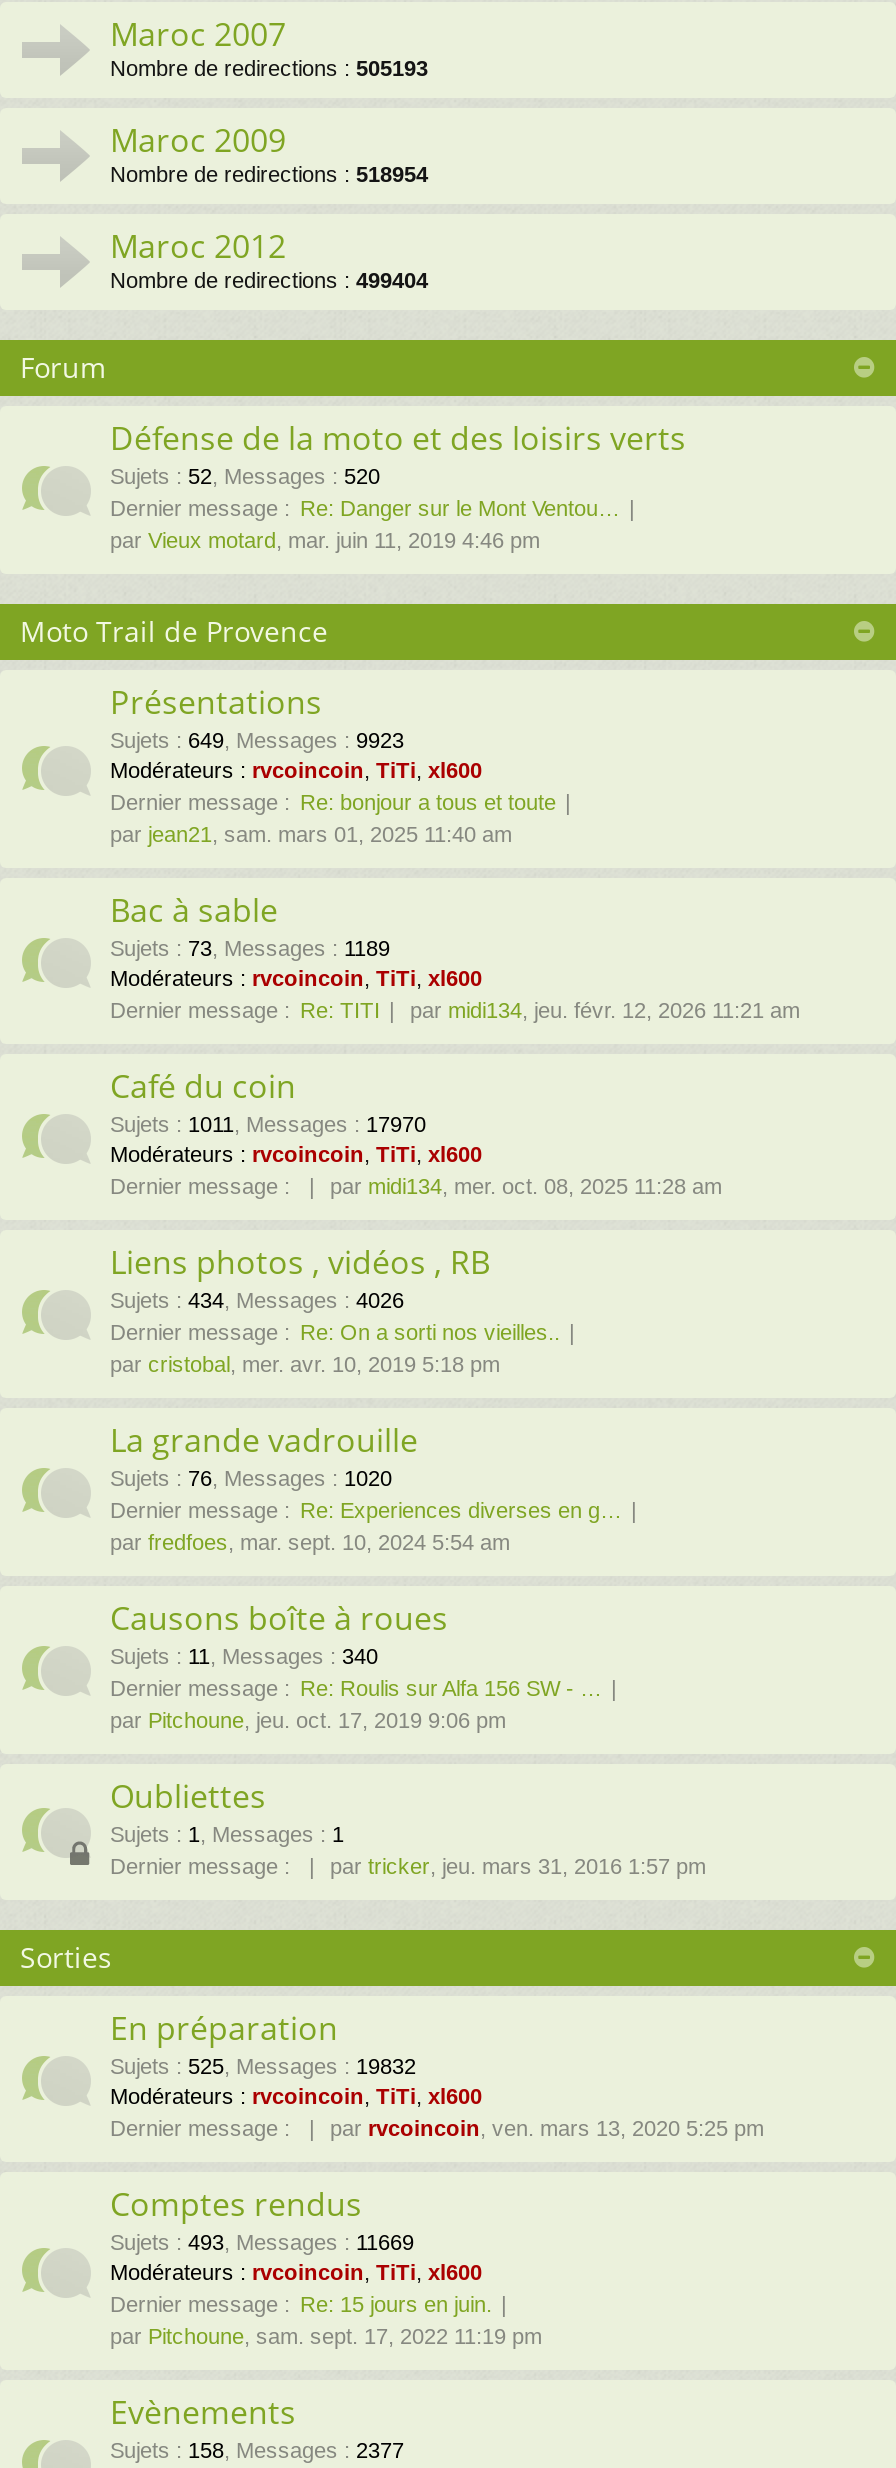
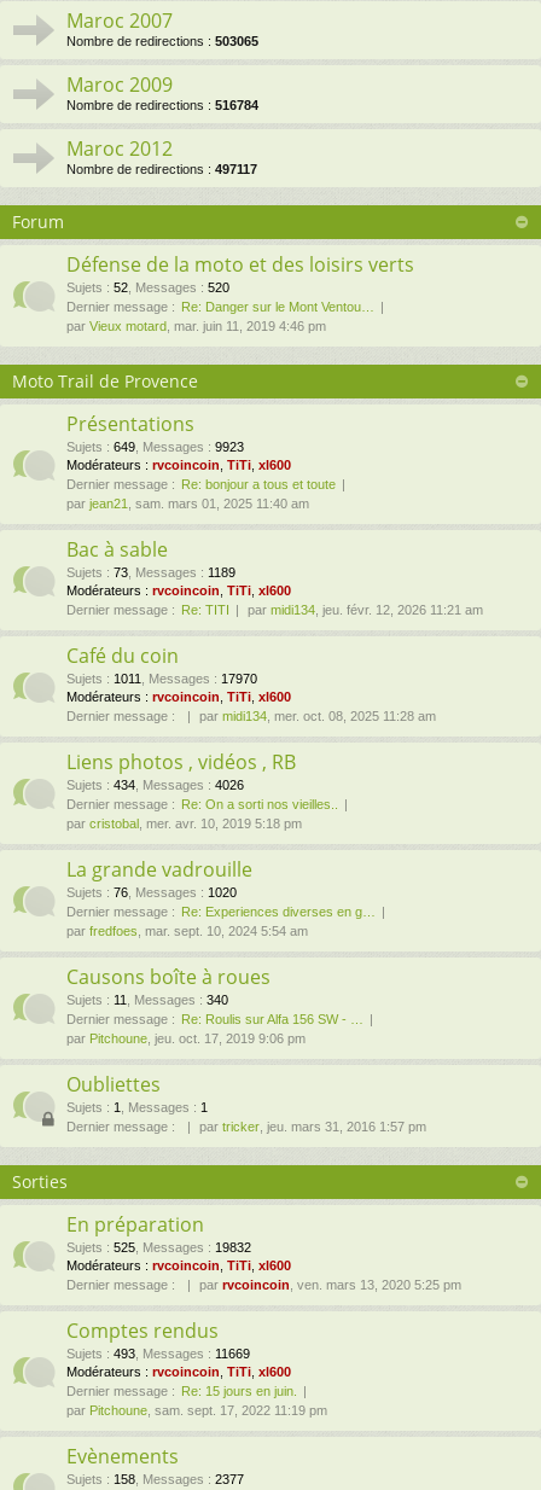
[110,56,428,80] Nombre de redirections : 505193 -> [66,34,258,49] Nombre de redirections : 503065
[110,162,428,186] Nombre de redirections : 518954 -> [66,98,258,113] Nombre de redirections : 516784
[110,268,428,292] Nombre de redirections : 499404 -> [66,162,257,177] Nombre de redirections : 497117

